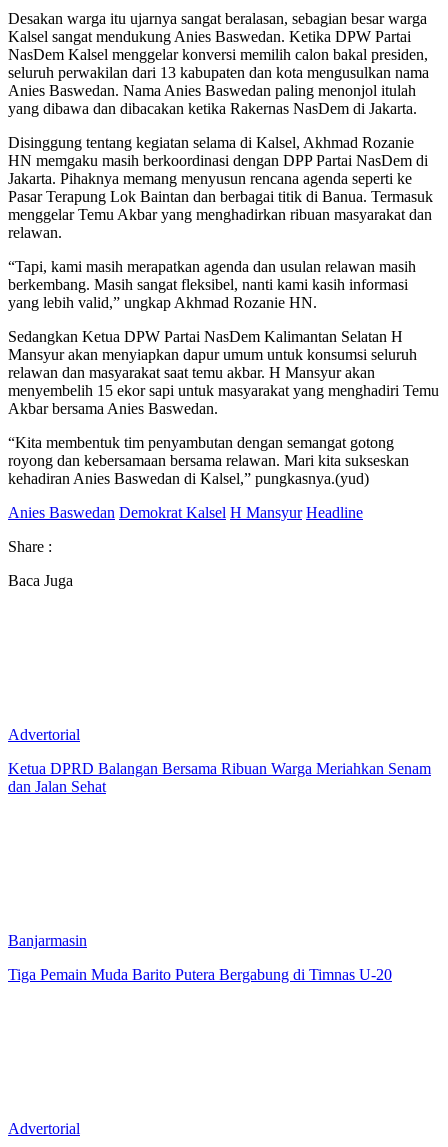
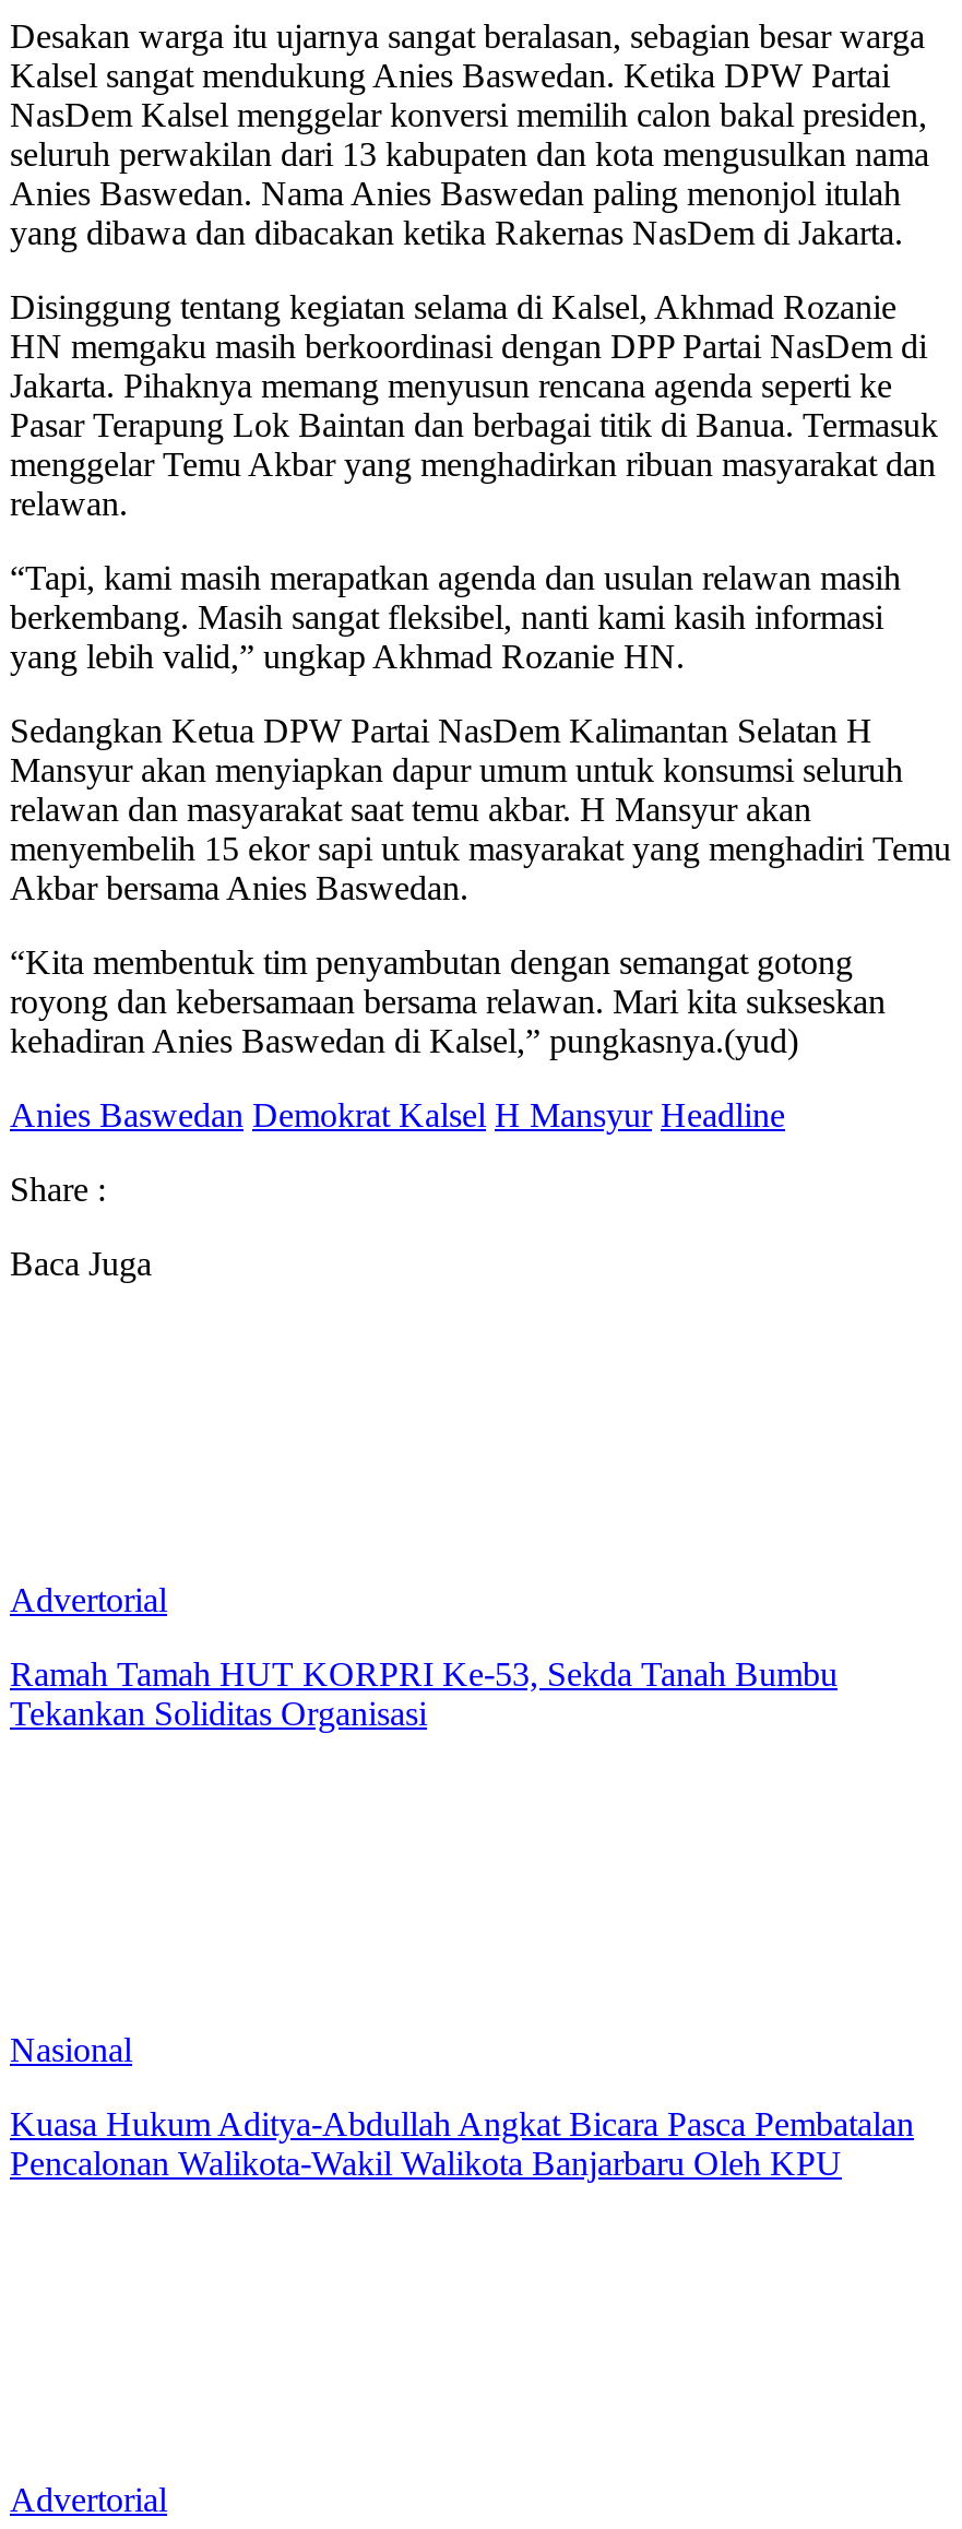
[8,760,431,795] Ketua DPRD Balangan Bersama Ribuan Warga Meriahkan Senam | dan Jalan Sehat -> [10,1655,838,1732] Ramah Tamah HUT KORPRI Ke-53, Sekda Tanah Bumbu | Tekankan Soliditas Organisasi
[8,932,87,949] Banjarmasin -> [10,2031,132,2068] Nasional
[8,966,392,983] Tiga Pemain Muda Barito Putera Bergabung di Timnas U-20 -> [10,2105,914,2182] Kuasa Hukum Aditya-Abdullah Angkat Bicara Pasca Pembatalan | Pencalonan Walikota-Wakil Walikota Banjarbaru Oleh KPU

